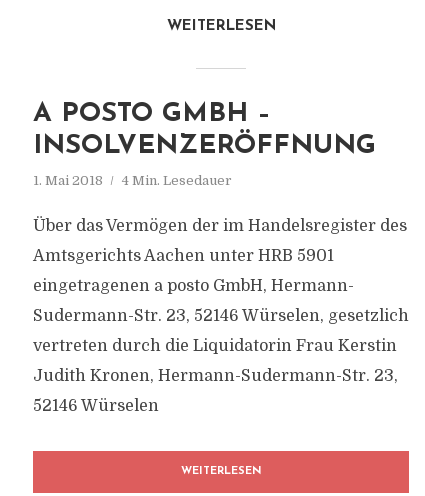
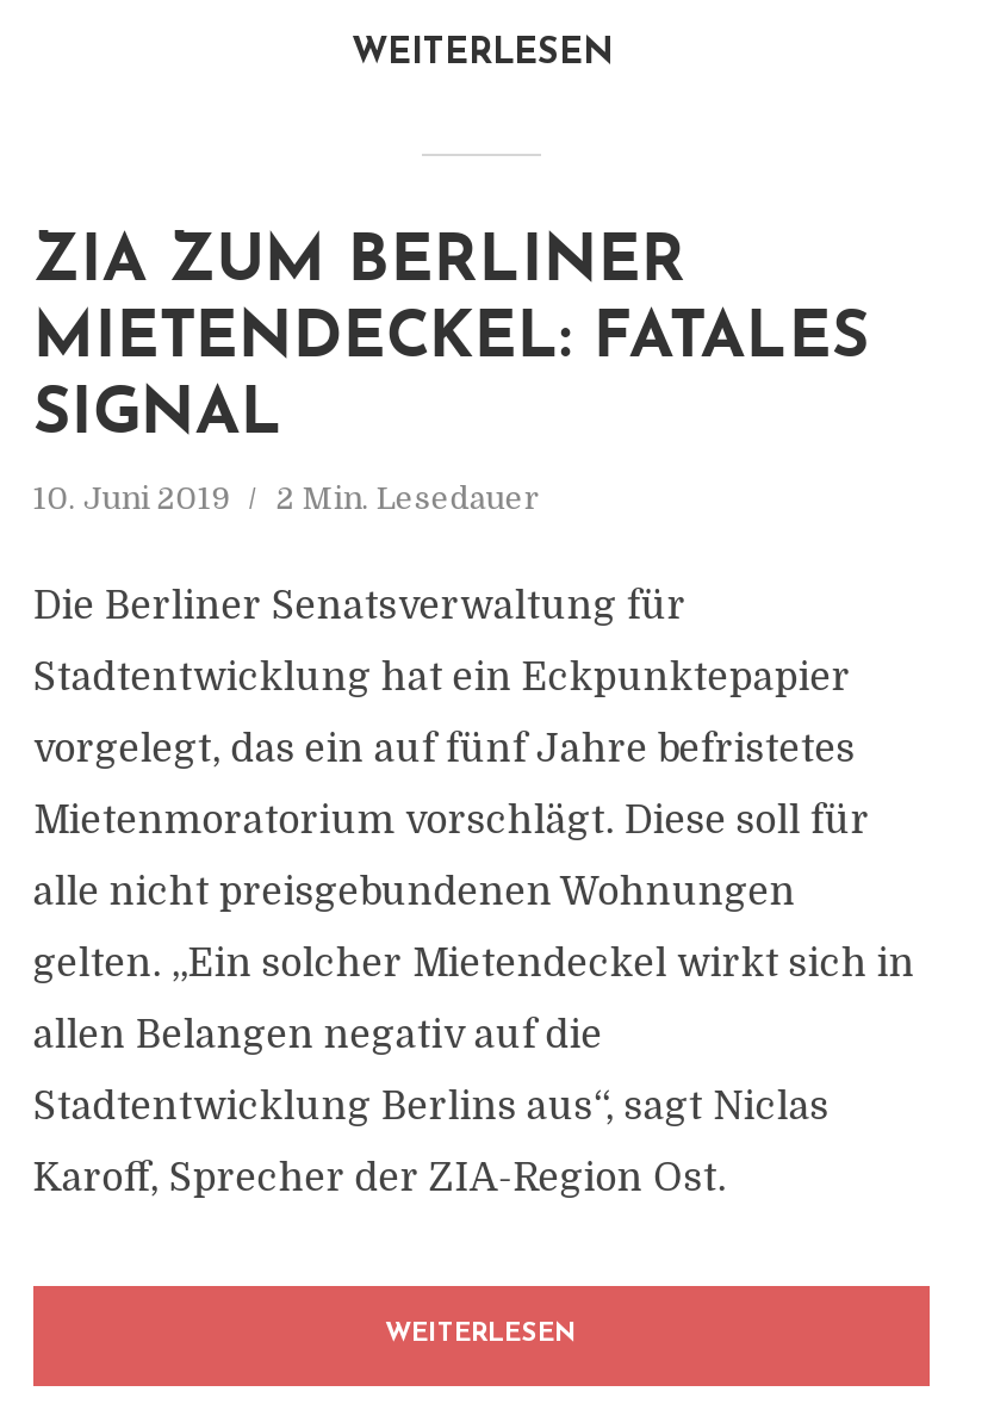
[33,101,409,415] A POSTO GMBH – | INSOLVENZERÖFFNUNG | 1. Mai 2018 | 4 Min. Lesedauer | Über das Vermögen der im Handelsregister des | Amtsgerichts Aachen unter HRB 5901 | eingetragenen a posto GmbH, Hermann- | Sudermann-Str. 23, 52146 Würselen, gesetzlich | vertreten durch die Liquidatorin Frau Kerstin | Judith Kronen, Hermann-Sudermann-Str. 23, | 52146 Würselen -> [33,232,915,1200] ZIA ZUM BERLINER | MIETENDECKEL: FATALES | SIGNAL | 10. Juni 2019 | 2 Min. Lesedauer | Die Berliner Senatsverwaltung für | Stadtentwicklung hat ein Eckpunktepapier | vorgelegt, das ein auf fünf Jahre befristetes | Mietenmoratorium vorschlägt. Diese soll für | alle nicht preisgebundenen Wohnungen | gelten. „Ein solcher Mietendeckel wirkt sich in | allen Belangen negativ auf die | Stadtentwicklung Berlins aus“, sagt Niclas | Karoff, Sprecher der ZIA-Region Ost.

